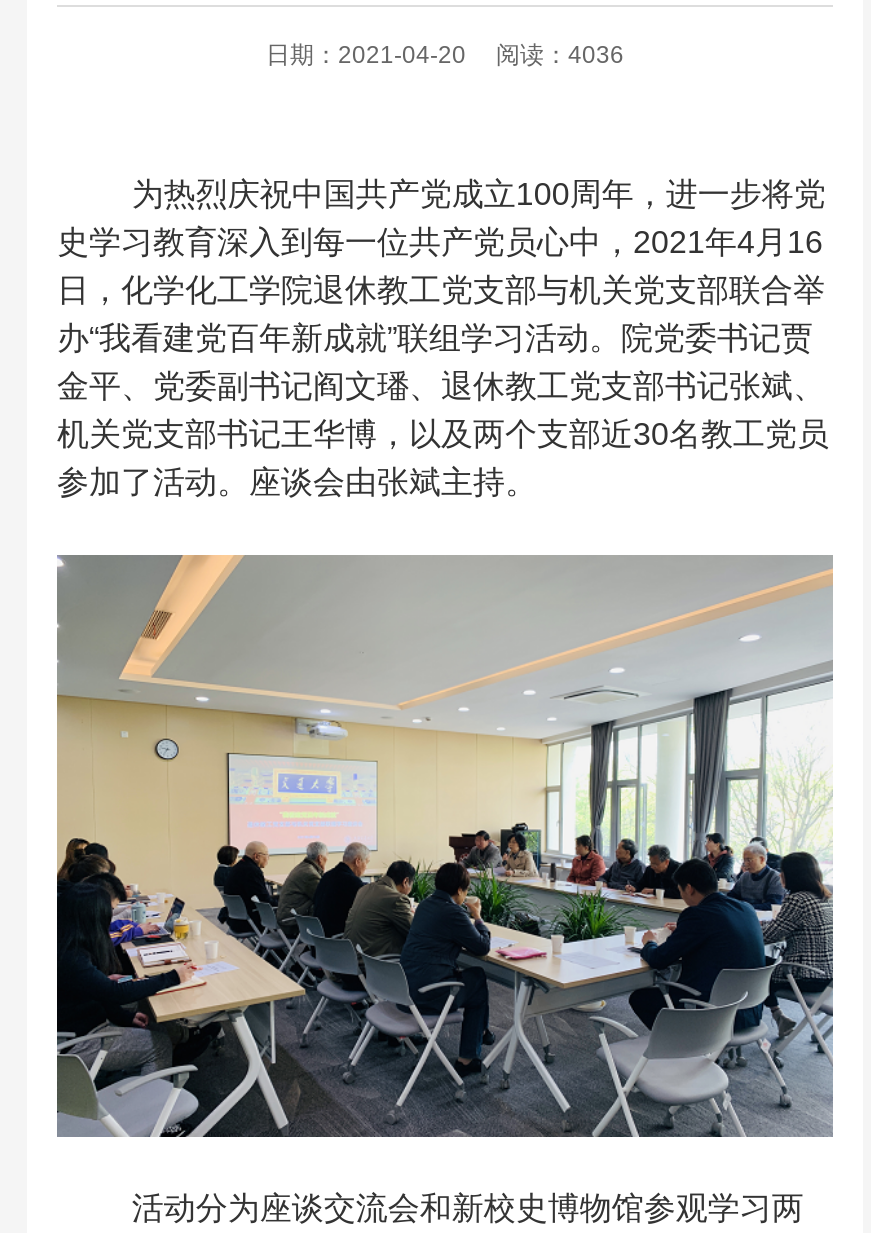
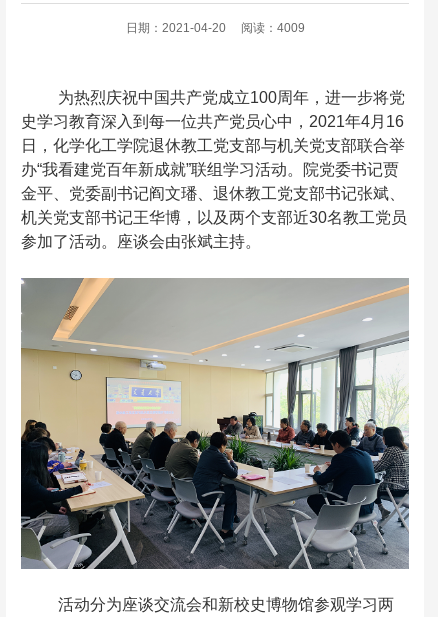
[266,41,624,69] 日期：2021-04-20 阅读：4036 -> [125,21,304,35] 日期：2021-04-20 阅读：4009

